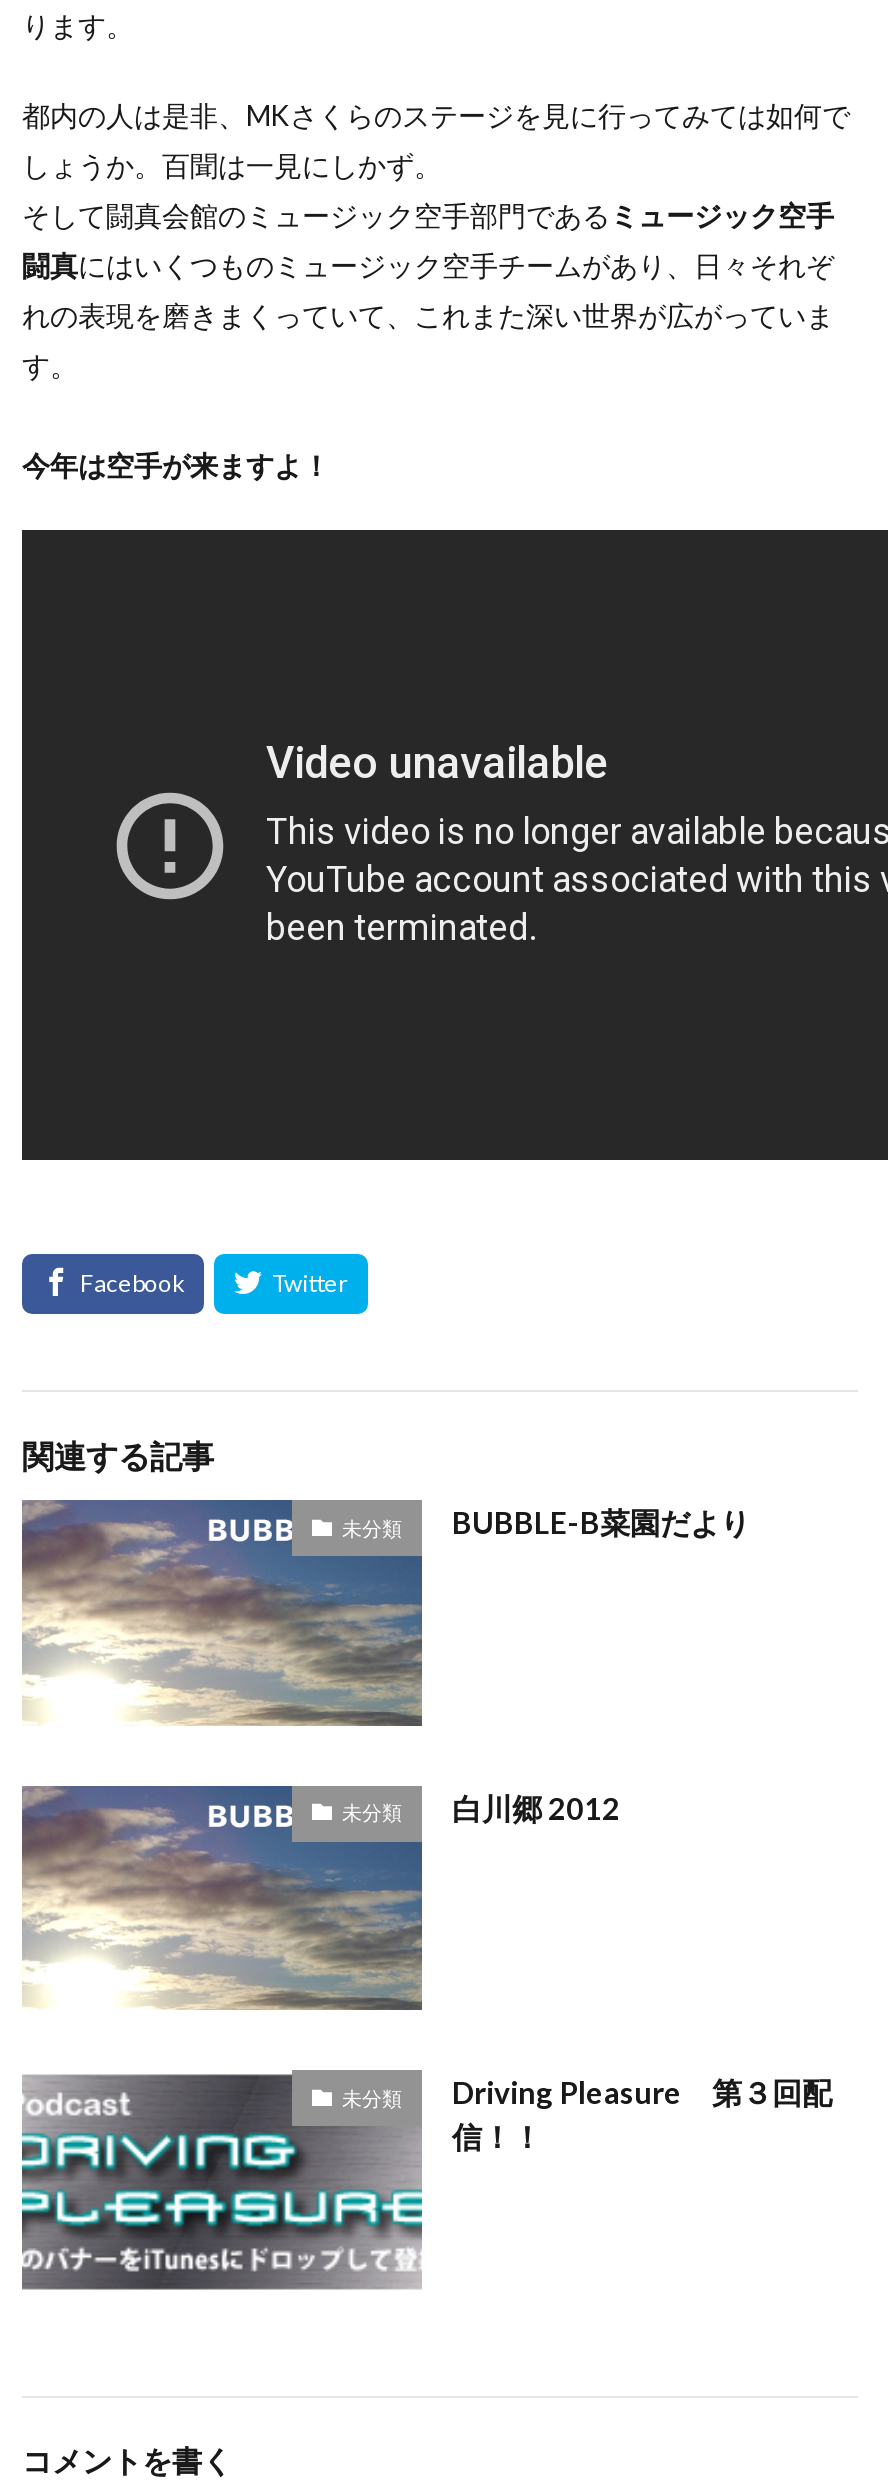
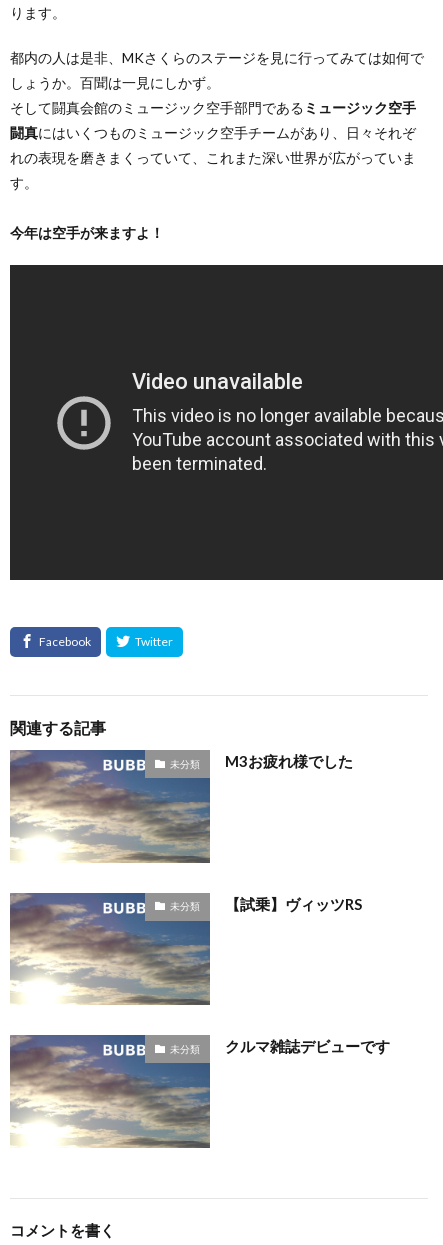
[452,1504,750,1540] BUBBLE-B菜園だより -> [225,752,353,770] M3お疲れ様でした
[452,1789,620,1825] 白川郷 2012 -> [225,894,362,912] 【試乗】ヴィッツRS
[20,2070,832,2296] [image] | Driving Pleasure 第３回配 | 信！！ -> [9,1034,390,1149] [image] | クルマ雑誌デビューです

